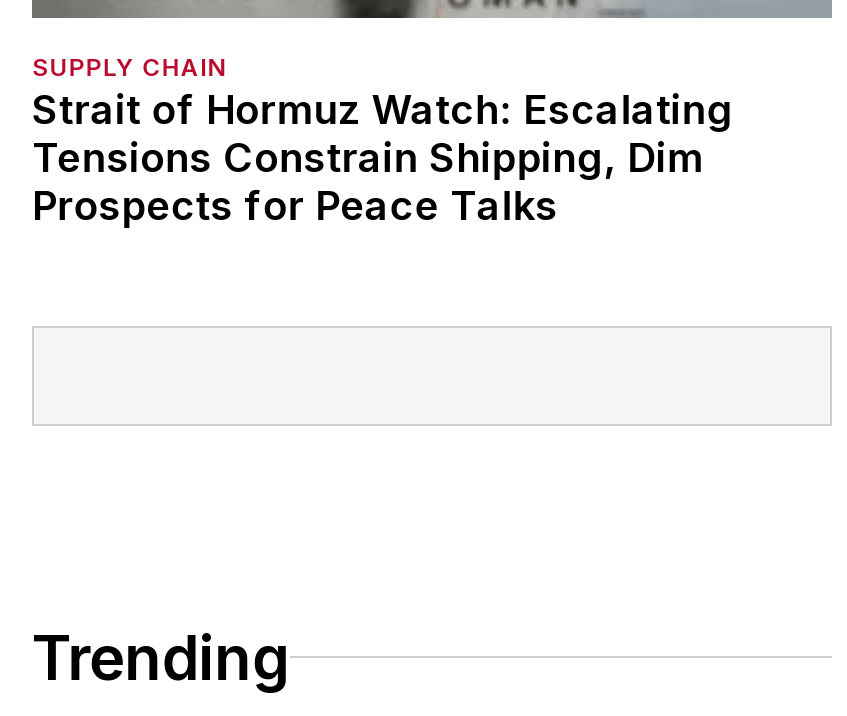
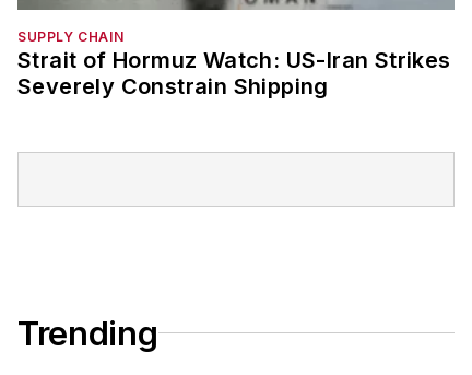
[32,86,733,230] Strait of Hormuz Watch: Escalating | Tensions Constrain Shipping, Dim | Prospects for Peace Talks -> [17,47,451,99] Strait of Hormuz Watch: US-Iran Strikes | Severely Constrain Shipping

